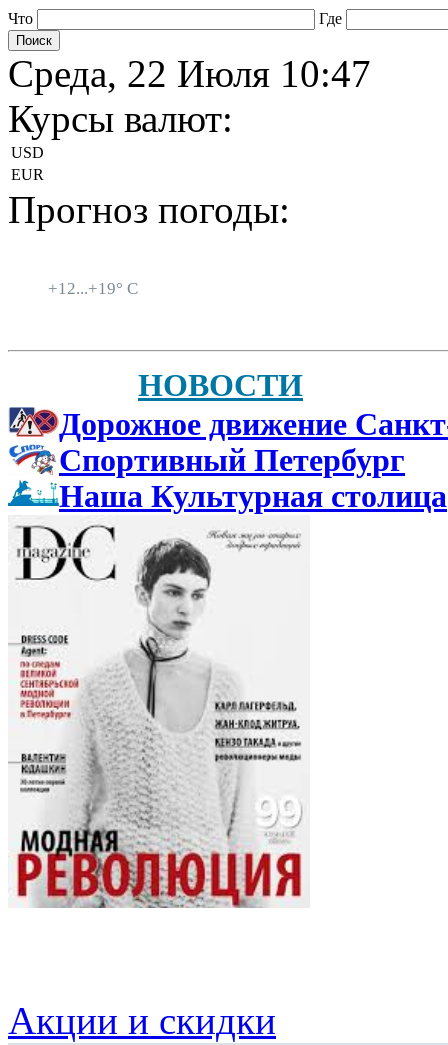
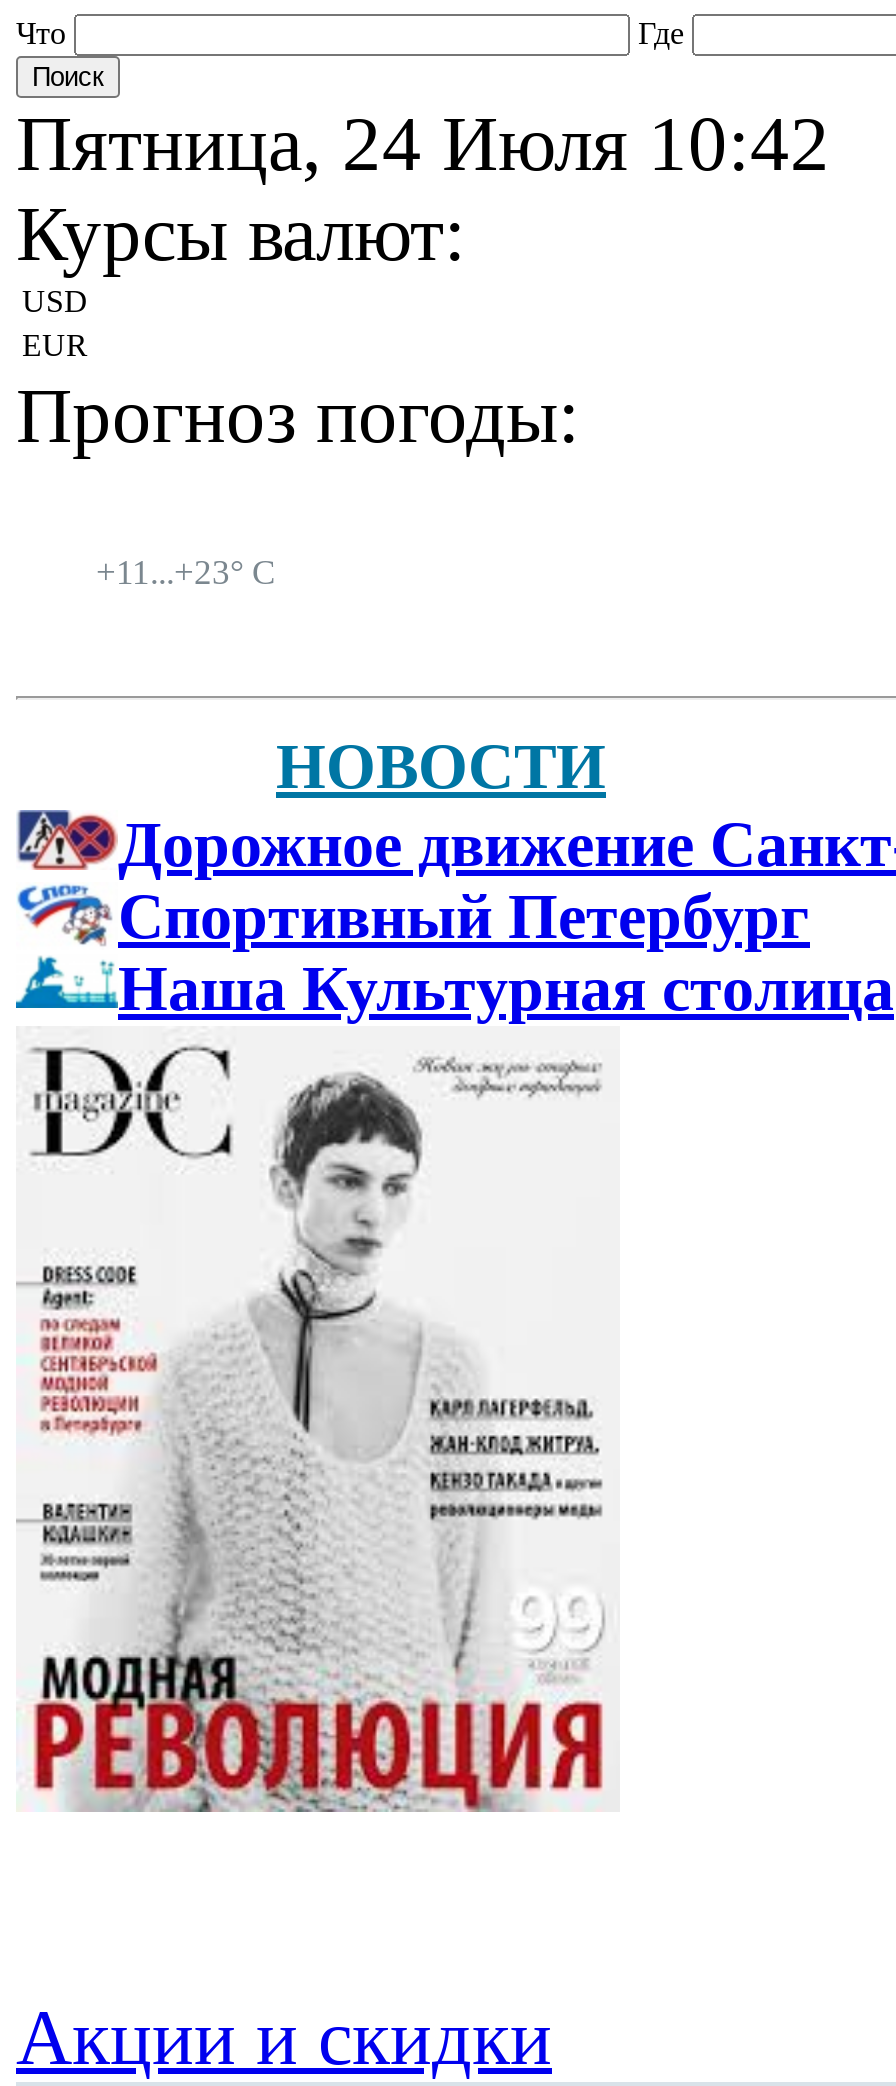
[8,52,371,95] Среда, 22 Июля 10:47 -> [16,100,830,186] Пятница, 24 Июля 10:42
[48,279,138,298] +12...+19° C -> [96,554,274,592] +11...+23° C

